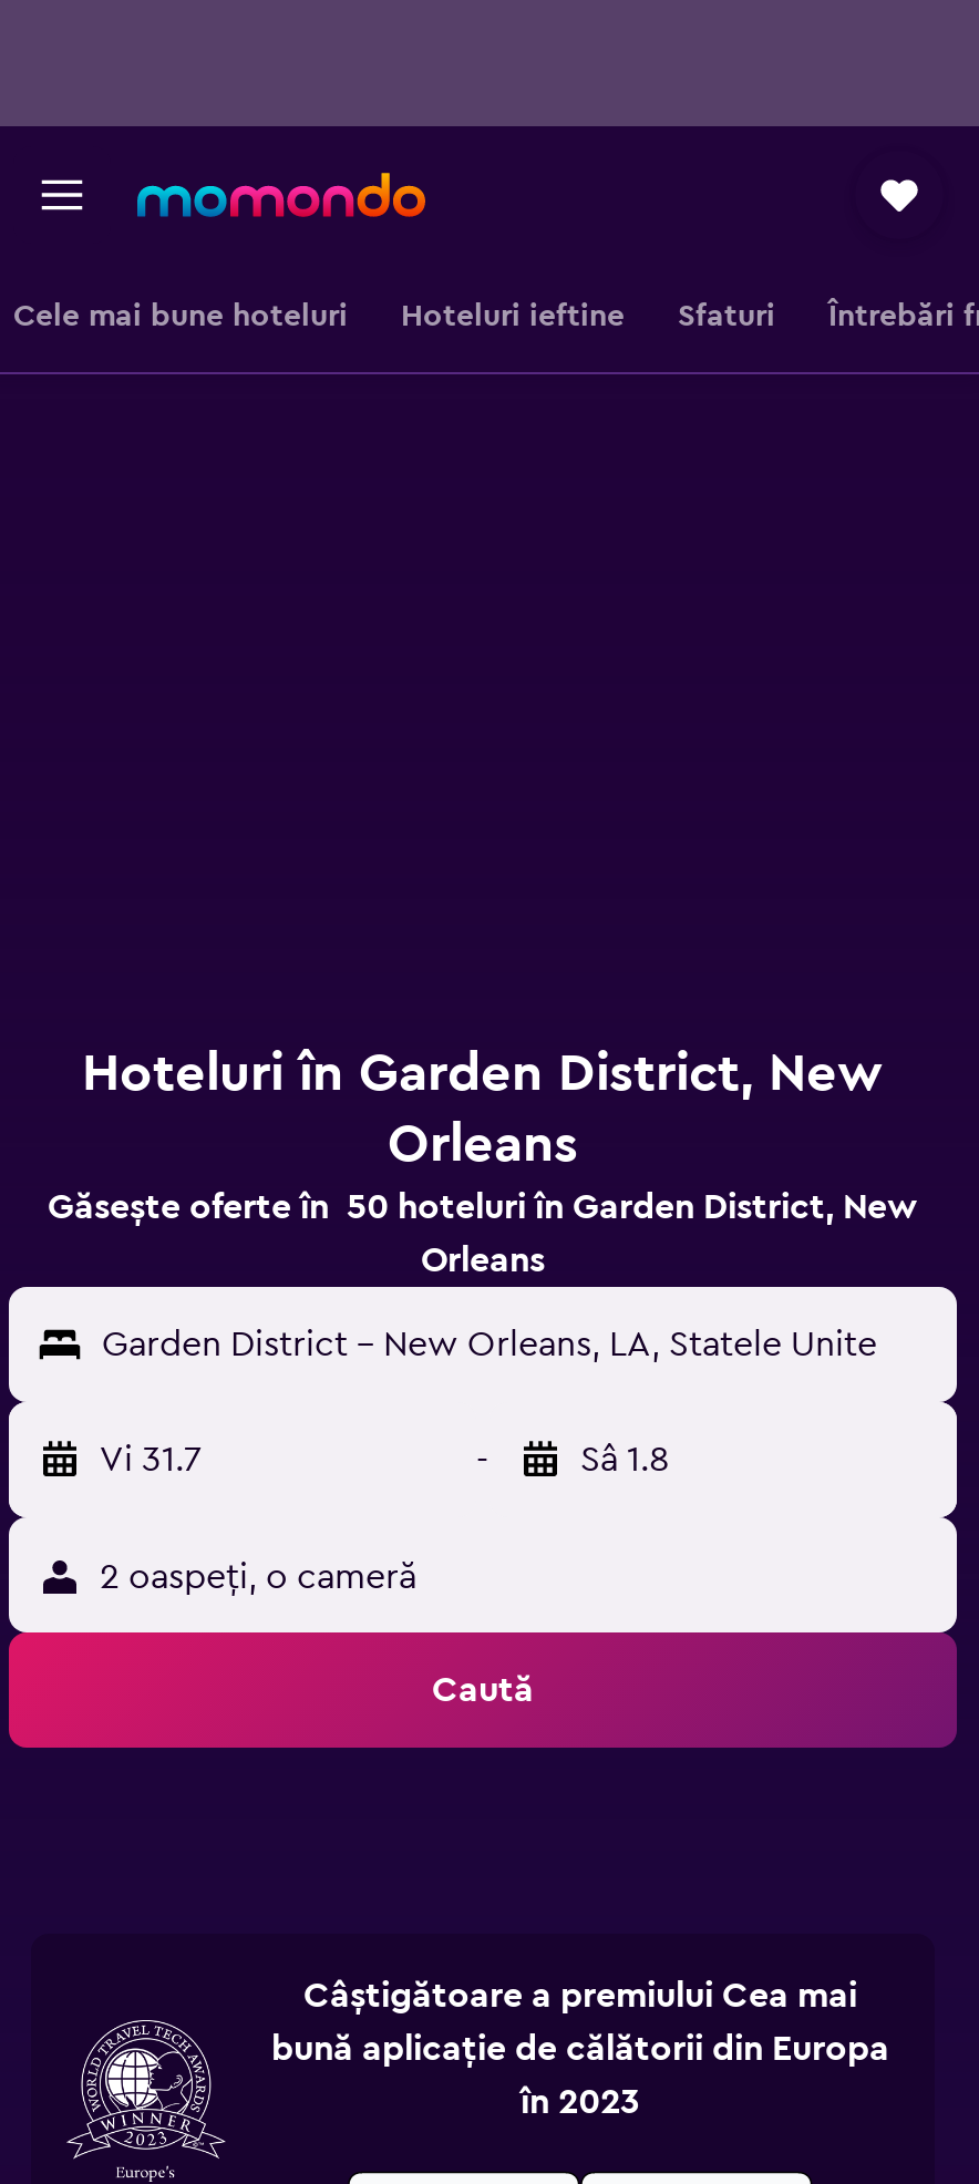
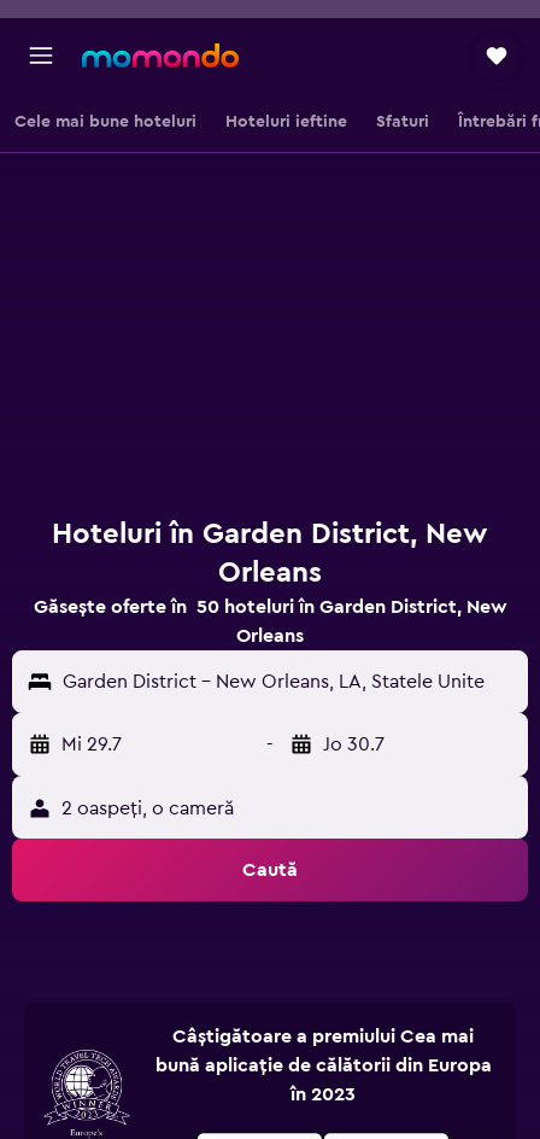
[100,1442,202,1477] Vi 31.7 -> [61,735,122,754] Mi 29.7
[580,1442,669,1477] Sâ 1.8 -> [323,735,385,754] Jo 30.7

